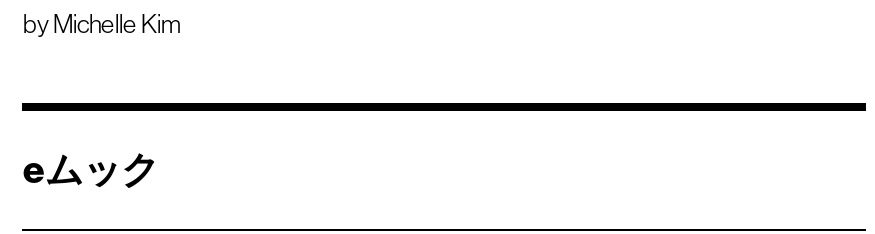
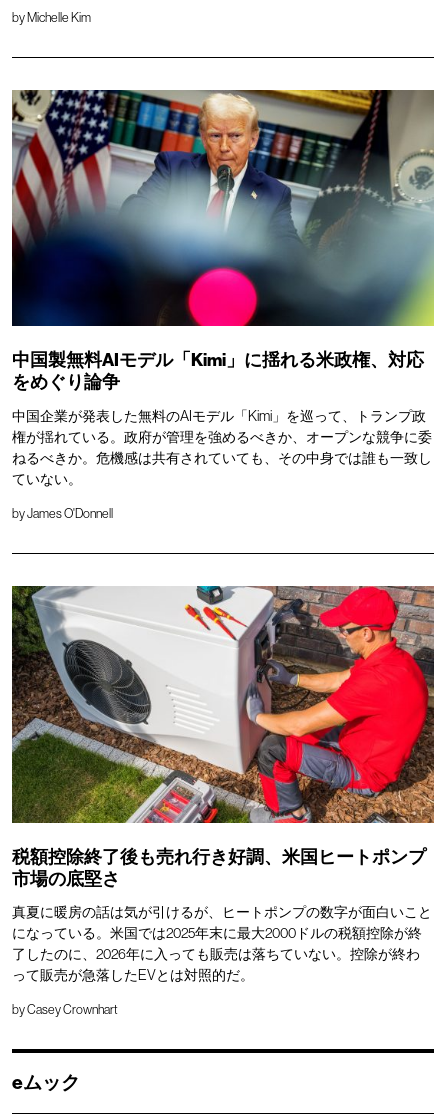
none -> [11,89,435,521] [image] | 中国製無料AIモデル「Kimi」に揺れる米政権、対応 | をめぐり論争 | 中国企業が発表した無料のAIモデル「Kimi」を巡って、トランプ政 | 権が揺れている。政府が管理を強めるべきか、オープンな競争に委 | ねるべきか。危機感は共有されていても、その中身では誰も一致し | ていない。 | byJames O'Donnell
none -> [11,585,435,1017] [image] | 税額控除終了後も売れ行き好調、米国ヒートポンプ | 市場の底堅さ | 真夏に暖房の話は気が引けるが、ヒートポンプの数字が面白いこと | になっている。米国では2025年末に最大2000ドルの税額控除が終 | 了したのに、2026年に入っても販売は落ちていない。控除が終わ | って販売が急落したEVとは対照的だ。 | byCasey Crownhart

